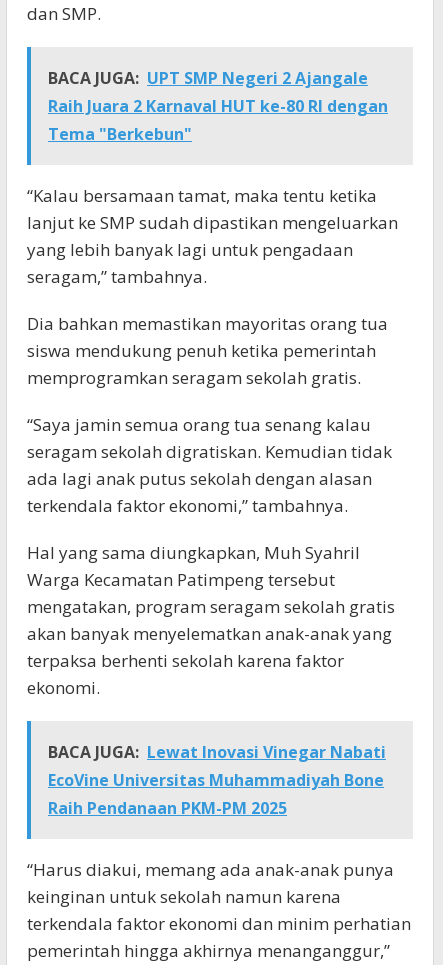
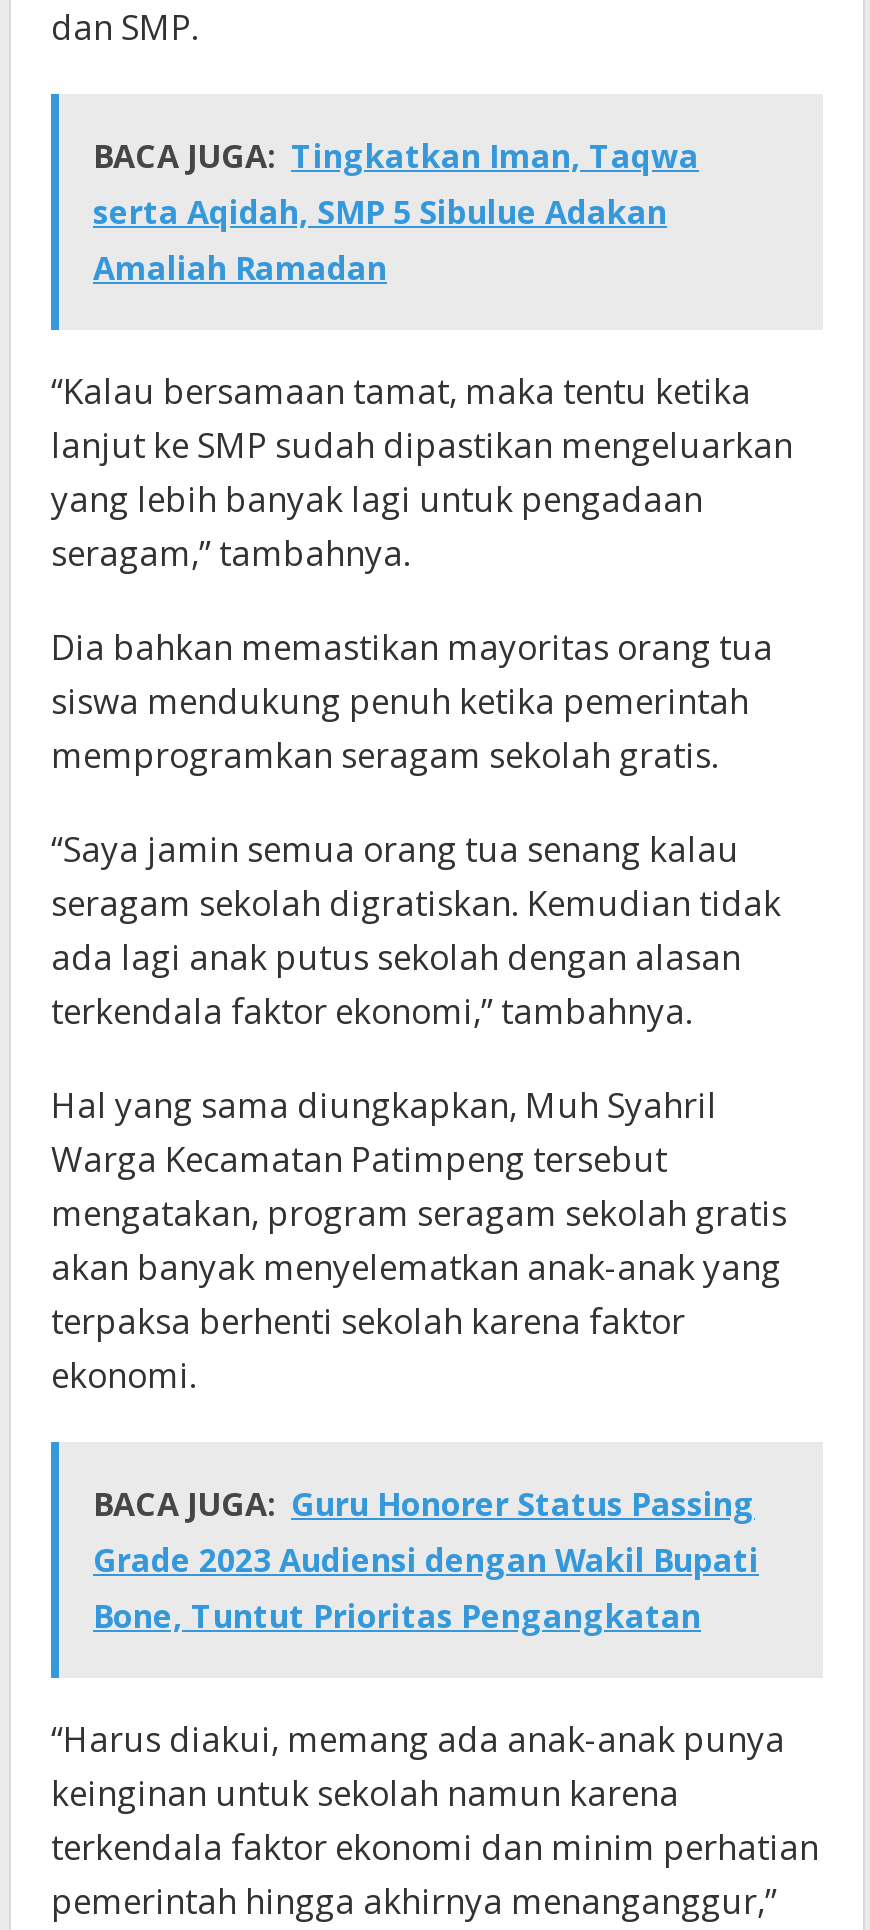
[48,67,388,145] BACA JUGA: UPT SMP Negeri 2 Ajangale | Raih Juara 2 Karnaval HUT ke-80 RI dengan | Tema "Berkebun" -> [93,135,699,291] BACA JUGA: Tingkatkan Iman, Taqwa | serta Aqidah, SMP 5 Sibulue Adakan | Amaliah Ramadan
[48,741,386,819] BACA JUGA: Lewat Inovasi Vinegar Nabati | EcoVine Universitas Muhammadiyah Bone | Raih Pendanaan PKM-PM 2025 -> [93,1483,759,1639] BACA JUGA: Guru Honorer Status Passing | Grade 2023 Audiensi dengan Wakil Bupati | Bone, Tuntut Prioritas Pengangkatan

